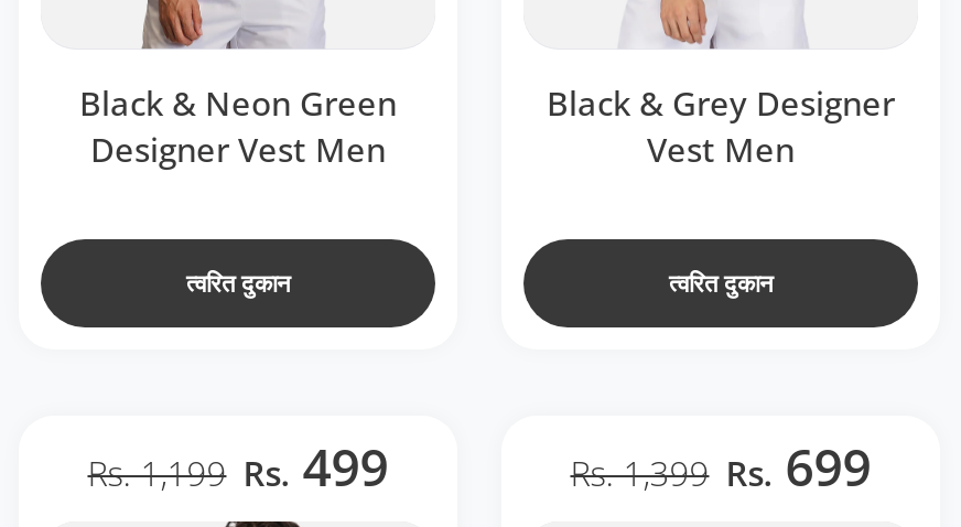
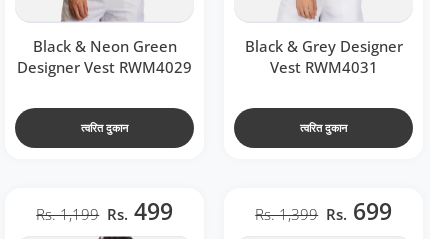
[90,127,386,171] Designer Vest Men -> [17,57,192,77] Designer Vest RWM4029
[647,127,795,171] Vest Men -> [269,57,377,77] Vest RWM4031

